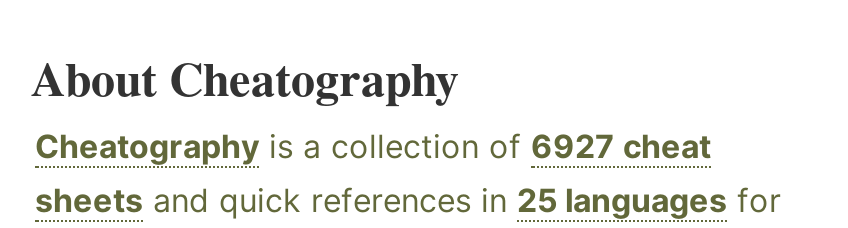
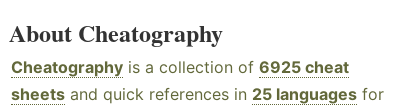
[35,126,711,166] Cheatography is a collection of 6927 cheat -> [11,57,349,77] Cheatography is a collection of 6925 cheat

